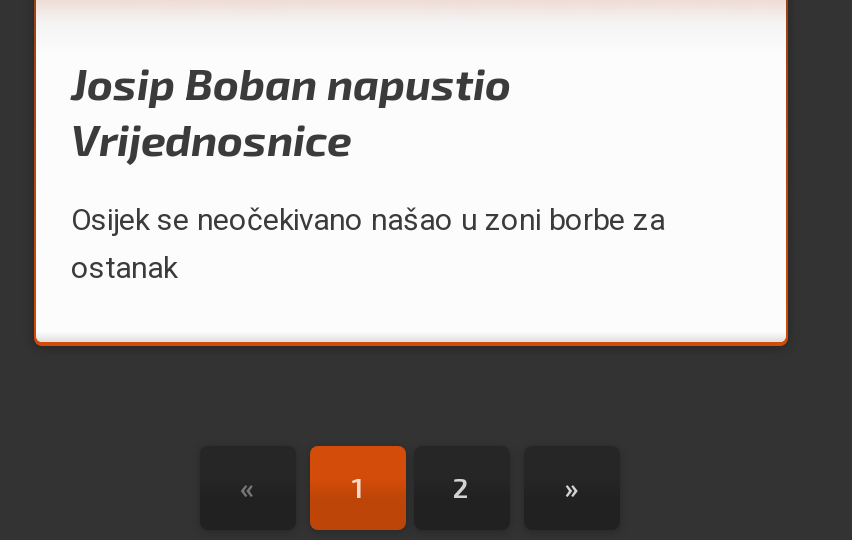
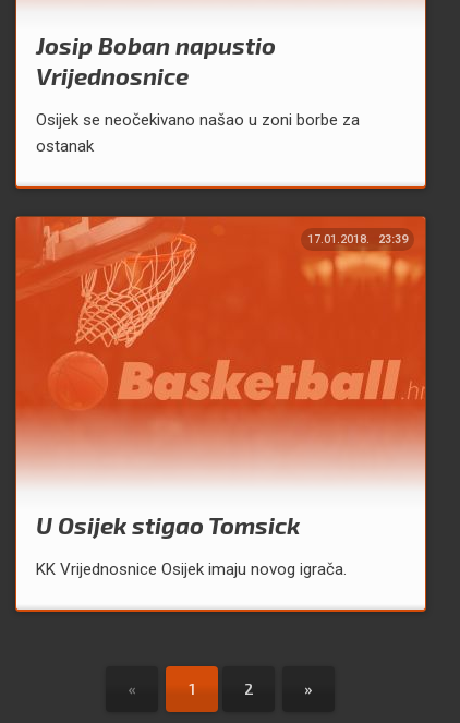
none -> [15,216,426,484] [image] | 17.01.2018. 23:39
none -> [35,510,346,579] U Osijek stigao Tomsick | KK Vrijednosnice Osijek imaju novog igrača.

